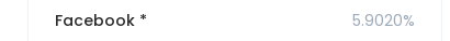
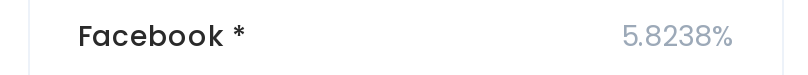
[352,10,415,31] 5.9020% -> [622,16,734,56] 5.8238%

